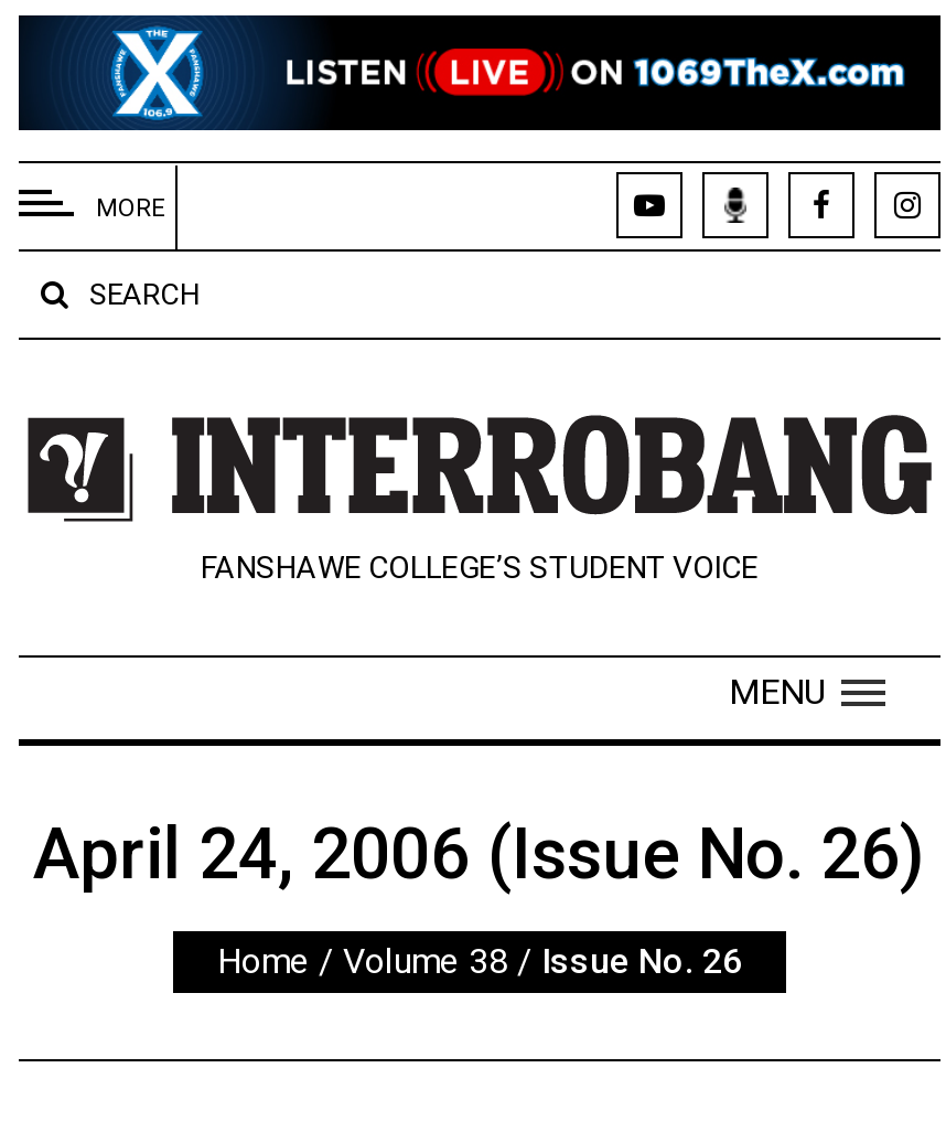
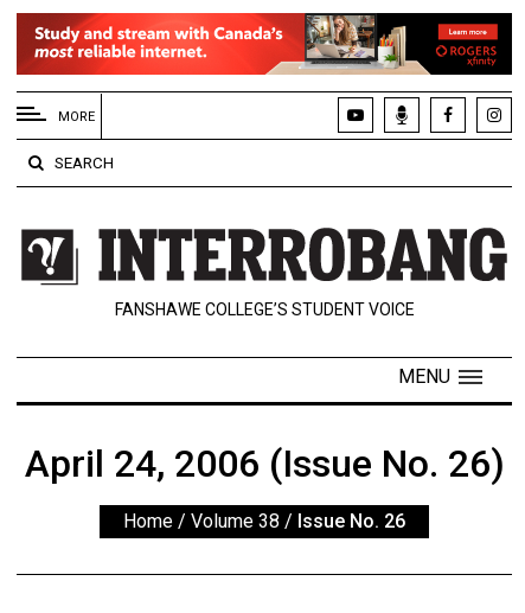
[17,13,914,132] [image] -> [15,12,499,76] [image]

